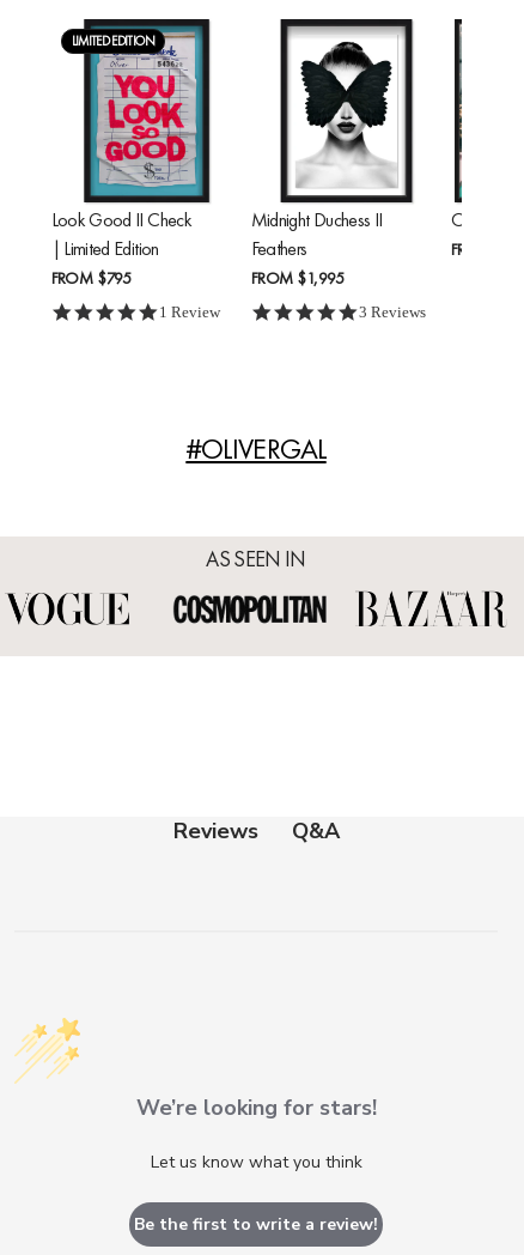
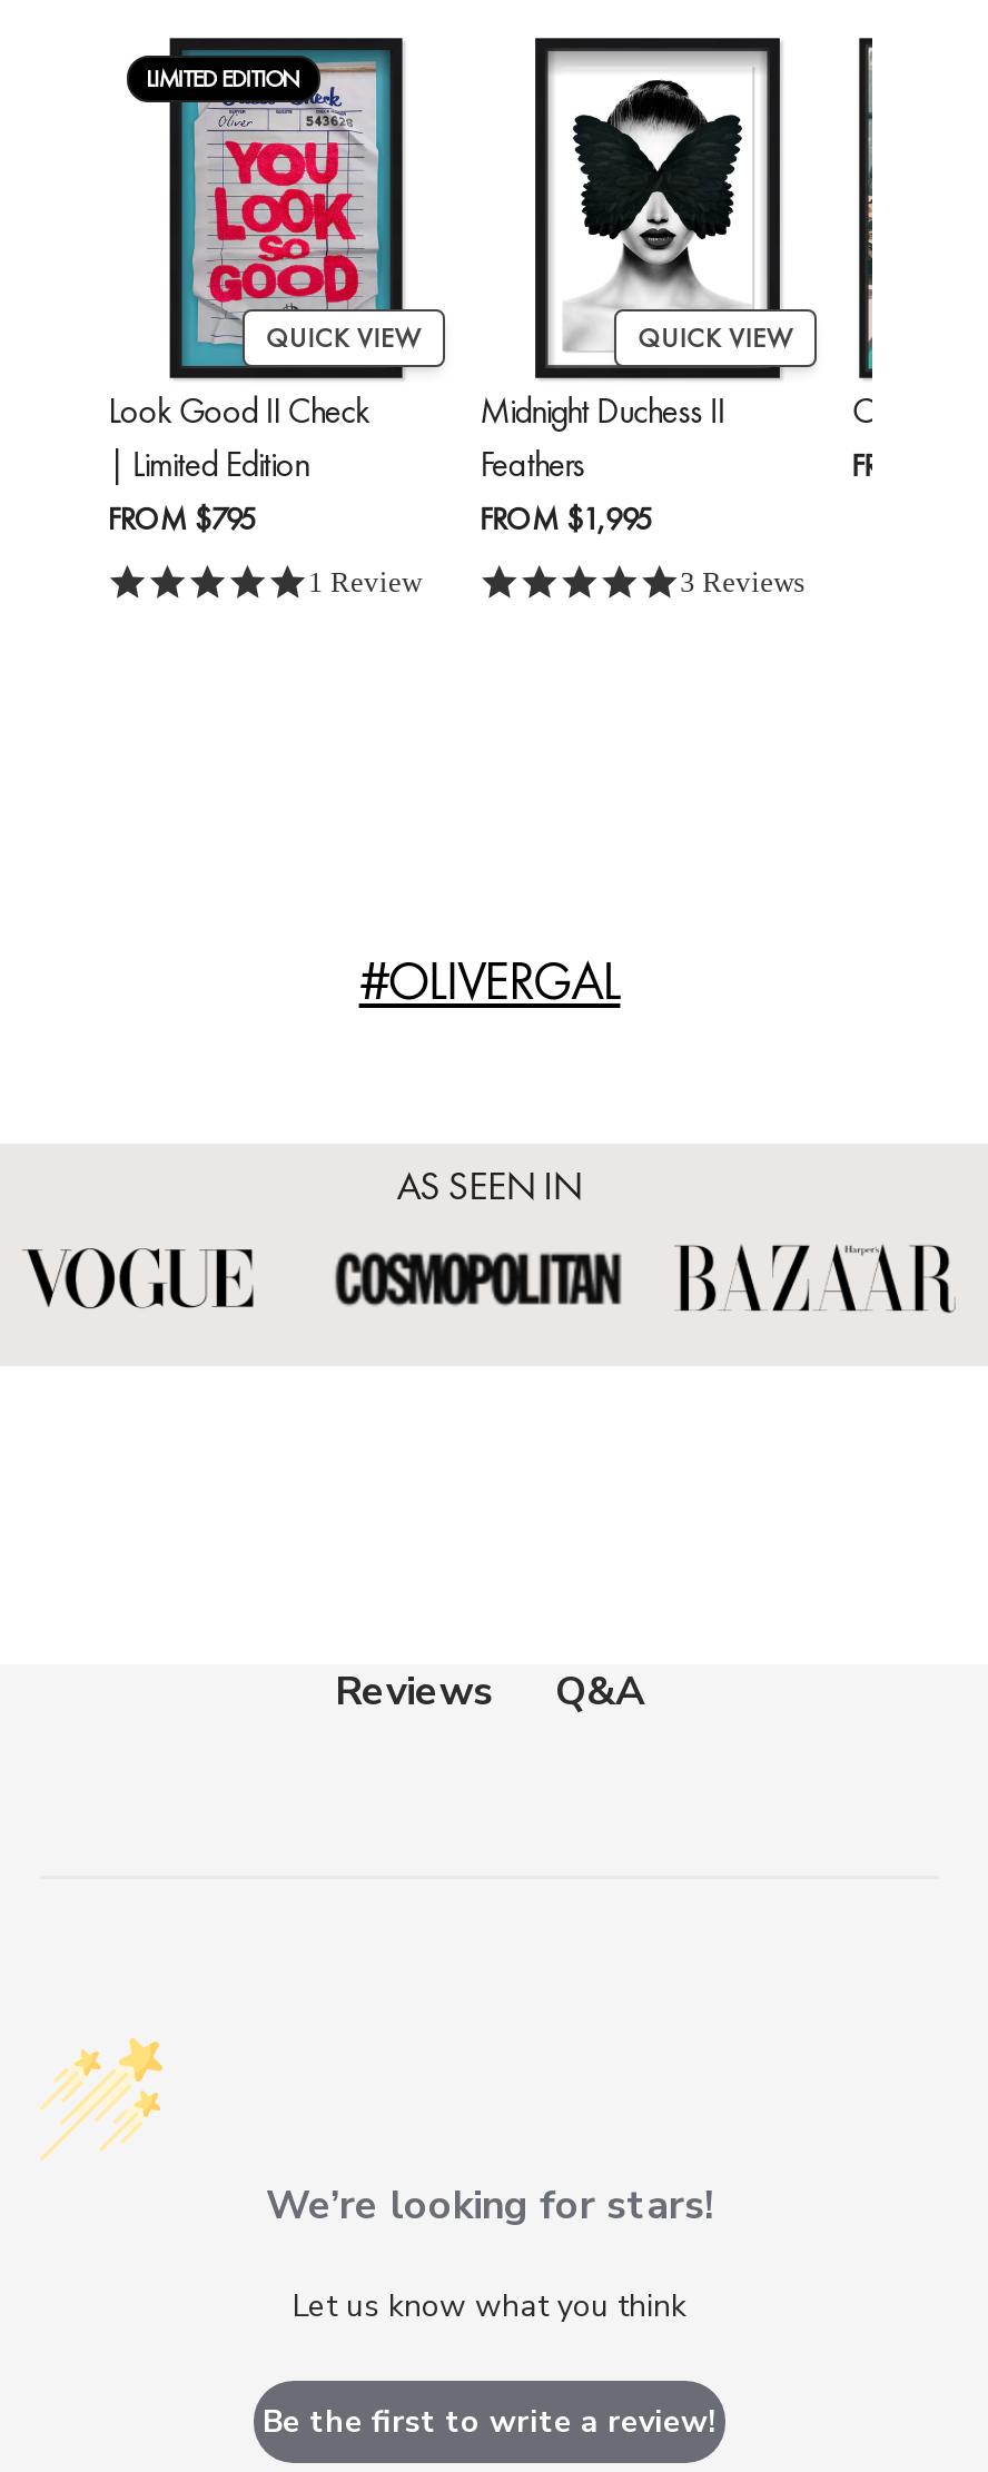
none -> [266,320,420,355] QUICK VIEW
none -> [638,320,792,355] QUICK VIEW

